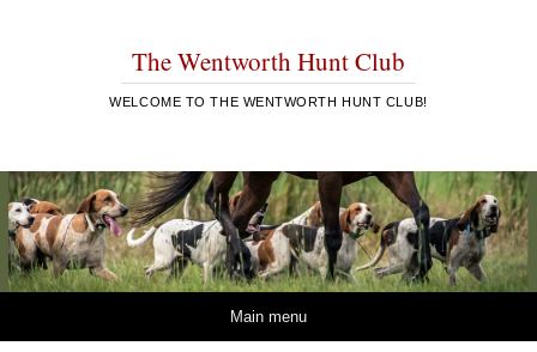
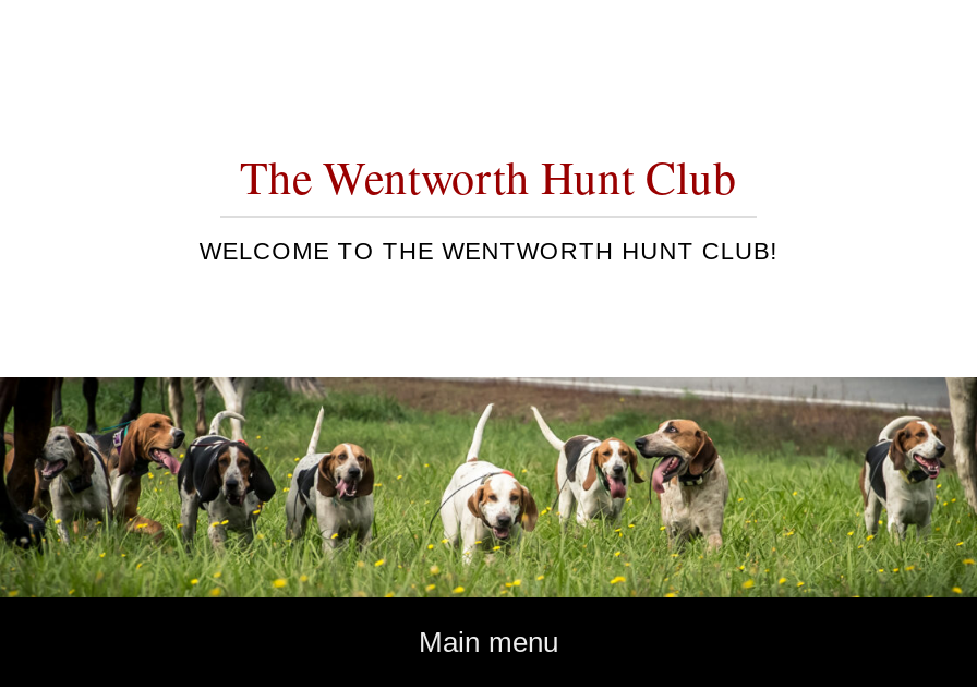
[4,170,533,292] [image] -> [7,375,970,600] [image]

